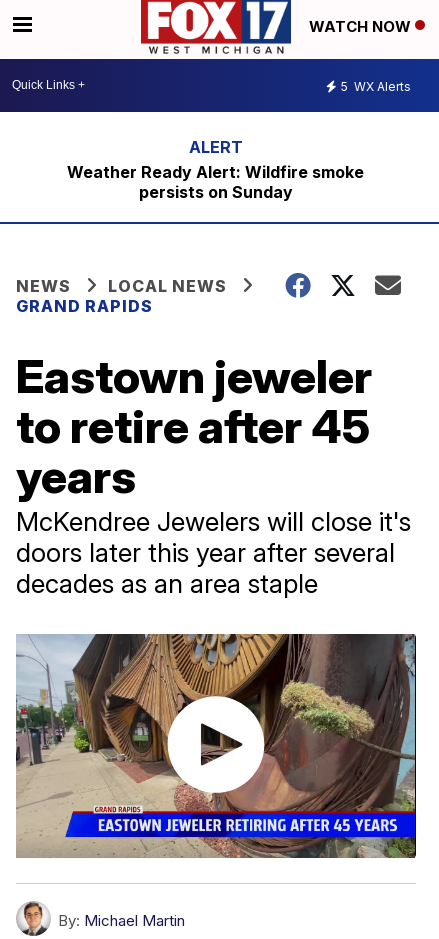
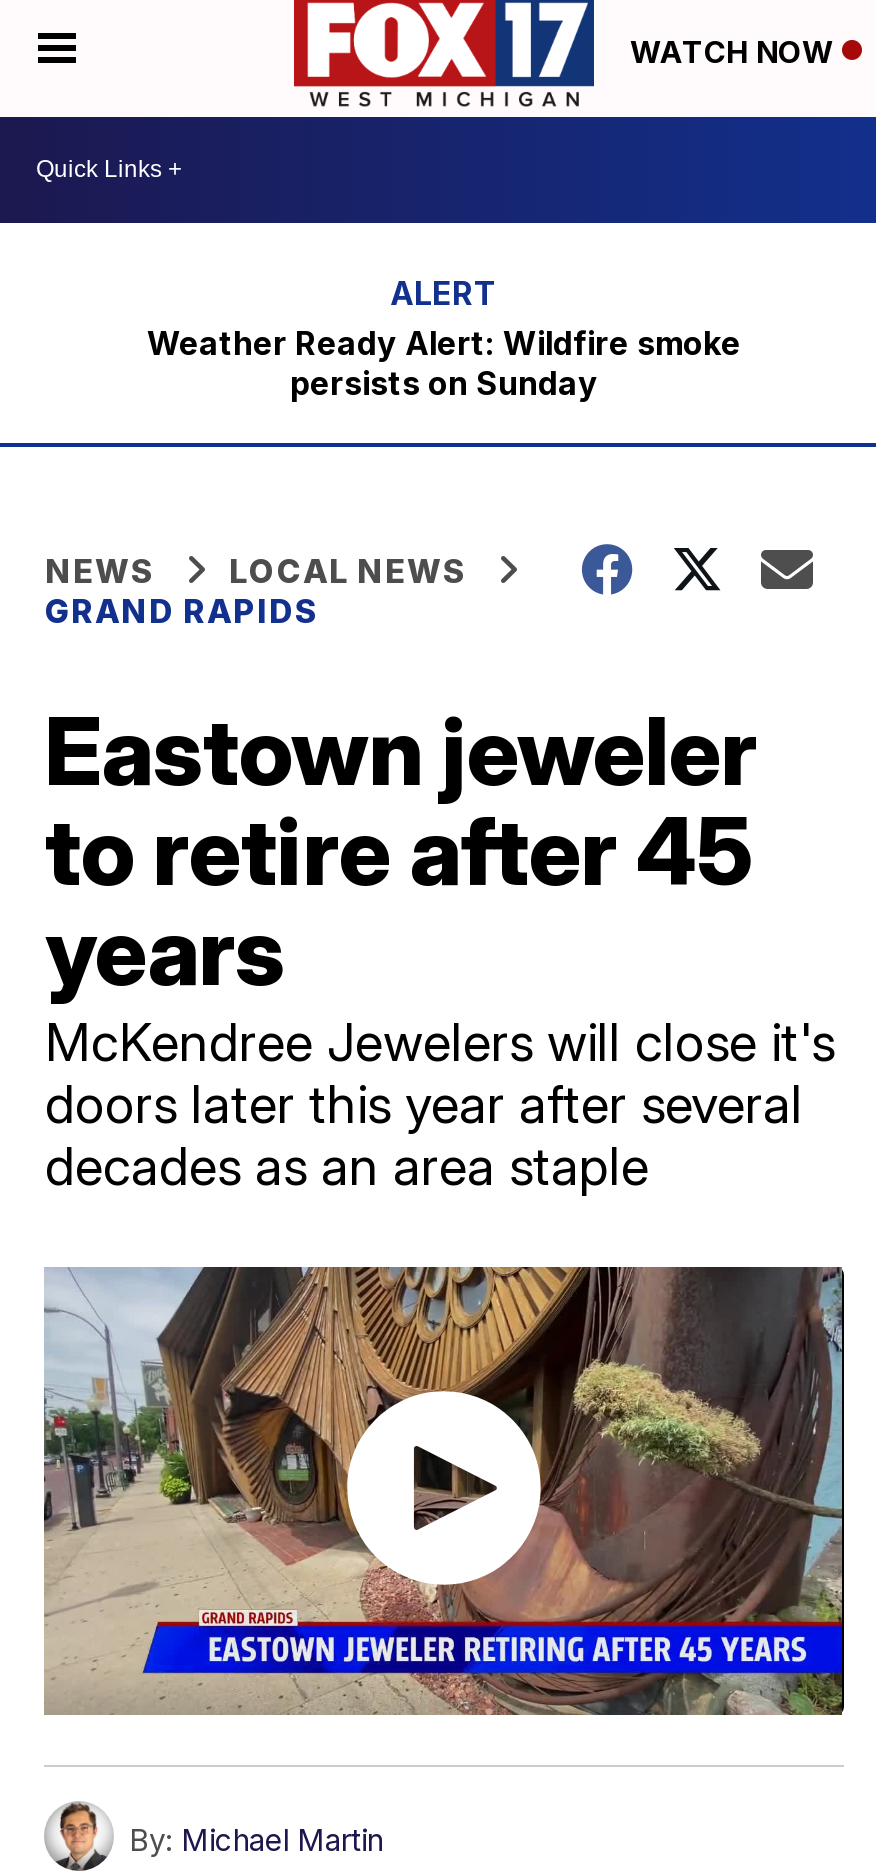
[341,79,411,94] 5 WX Alerts -> none

